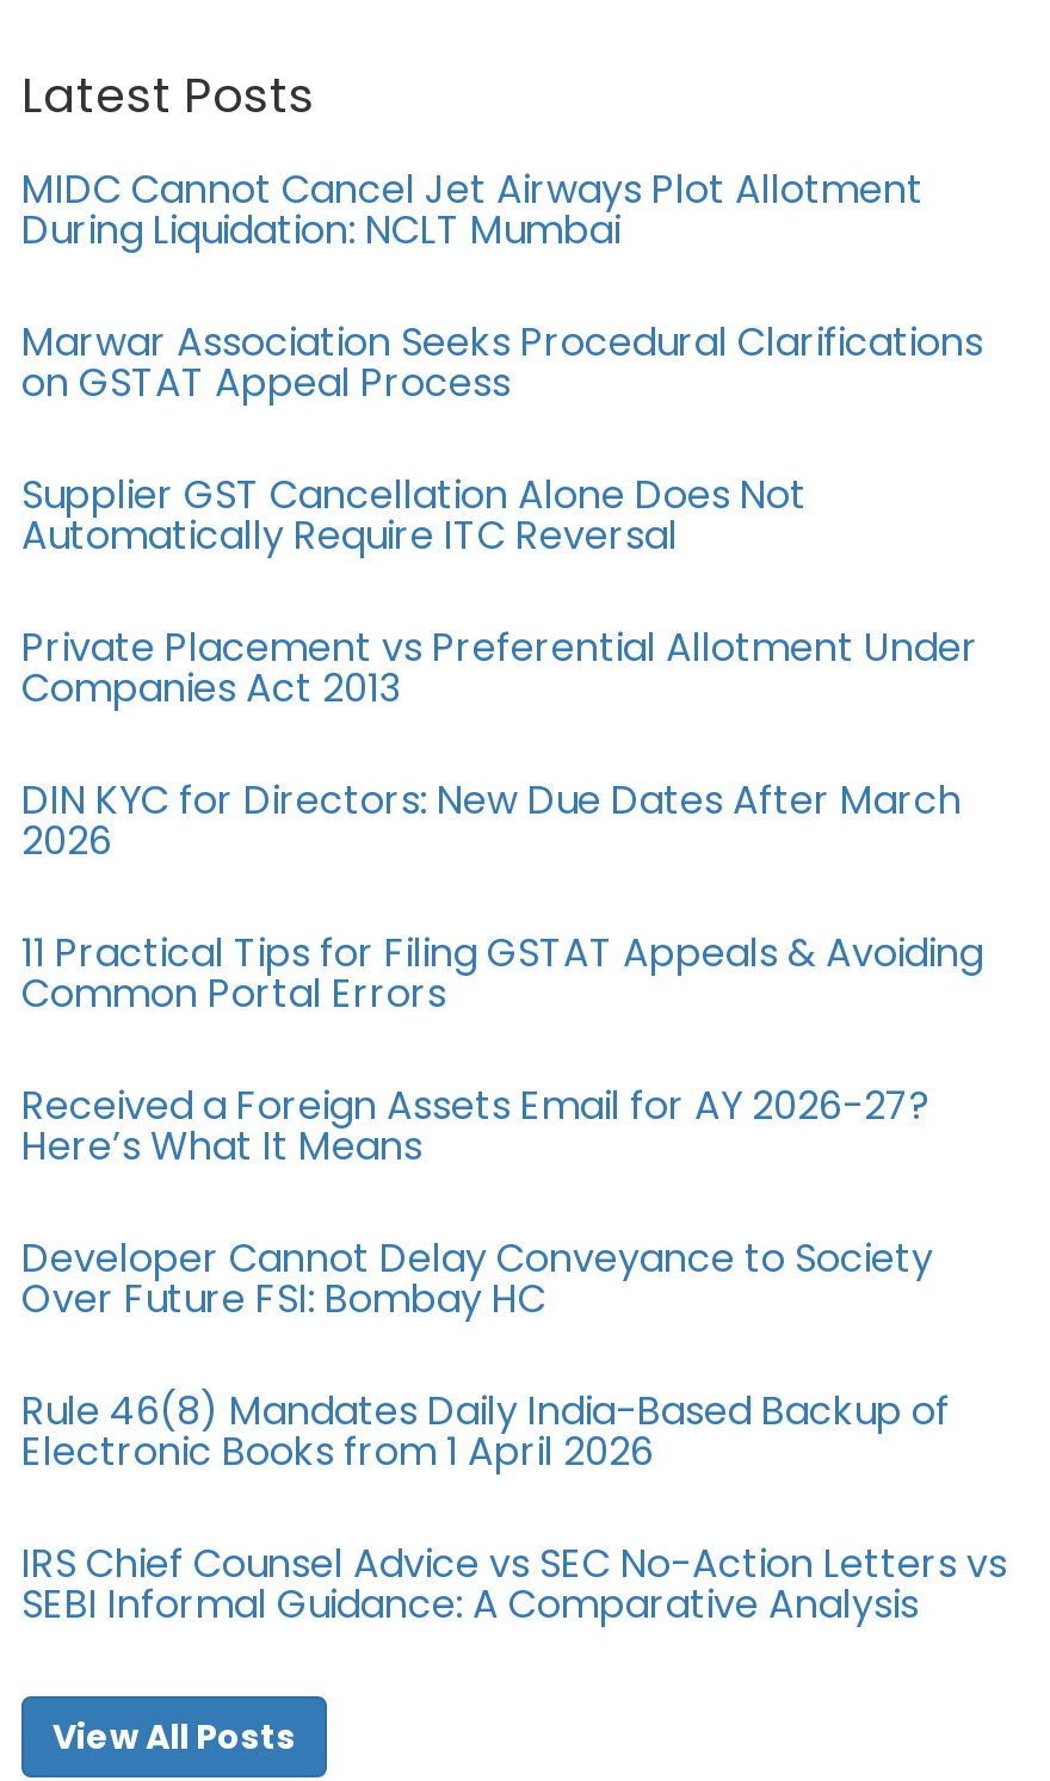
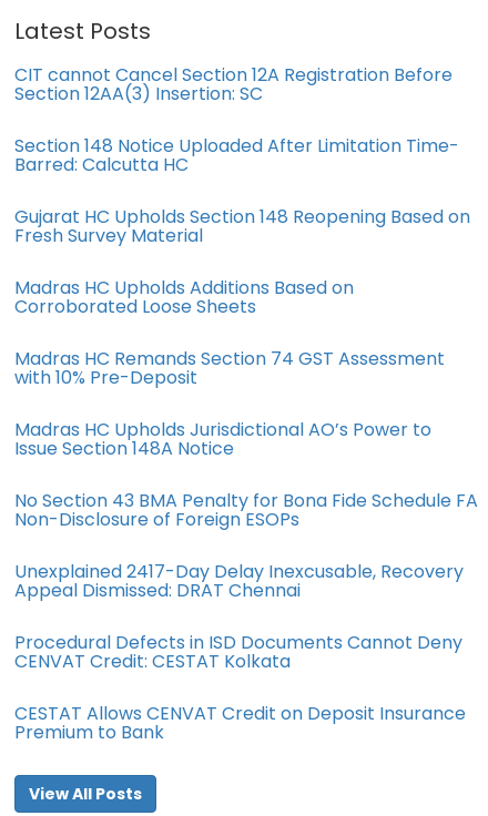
[21,162,924,257] MIDC Cannot Cancel Jet Airways Plot Allotment | During Liquidation: NCLT Mumbai -> [14,62,453,106] CIT cannot Cancel Section 12A Registration Before | Section 12AA(3) Insertion: SC
[21,315,983,410] Marwar Association Seeks Procedural Clarifications | on GSTAT Appeal Process -> [14,133,459,177] Section 148 Notice Uploaded After Limitation Time- | Barred: Calcutta HC
[21,467,807,563] Supplier GST Cancellation Alone Does Not | Automatically Require ITC Reversal -> [14,204,470,248] Gujarat HC Upholds Section 148 Reopening Based on | Fresh Survey Material
[21,620,978,716] Private Placement vs Preferential Allotment Under | Companies Act 2013 -> [14,275,354,319] Madras HC Upholds Additions Based on | Corroborated Loose Sheets
[21,773,962,868] DIN KYC for Directors: New Due Dates After March | 2026 -> [14,346,445,390] Madras HC Remands Section 74 GST Assessment | with 10% Pre-Deposit
[21,925,983,1021] 11 Practical Tips for Filing GSTAT Appeals & Avoiding | Common Portal Errors -> [14,417,431,461] Madras HC Upholds Jurisdictional AO’s Power to | Issue Section 148A Notice
[21,1078,931,1174] Received a Foreign Assets Email for AY 2026-27? | Here’s What It Means -> [14,488,478,532] No Section 43 BMA Penalty for Bona Fide Schedule FA | Non-Disclosure of Foreign ESOPs
[21,1231,933,1326] Developer Cannot Delay Conveyance to Society | Over Future FSI: Bombay HC -> [14,559,464,603] Unexplained 2417-Day Delay Inexcusable, Recovery | Appeal Dismissed: DRAT Chennai
[21,1384,950,1479] Rule 46(8) Mandates Daily India-Based Backup of | Electronic Books from 1 April 2026 -> [14,630,462,674] Procedural Defects in ISD Documents Cannot Deny | CENVAT Credit: CESTAT Kolkata
[21,1536,1007,1632] IRS Chief Counsel Advice vs SEC No-Action Letters vs | SEBI Informal Guidance: A Comparative Analysis -> [14,701,466,745] CESTAT Allows CENVAT Credit on Deposit Insurance | Premium to Bank

